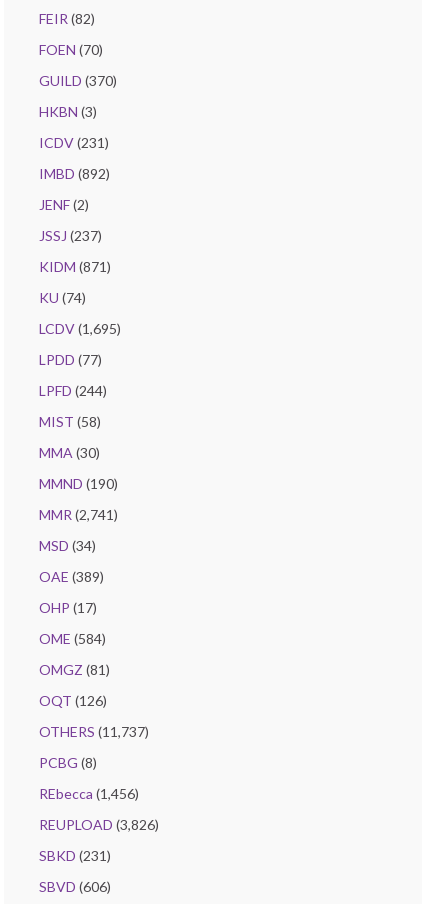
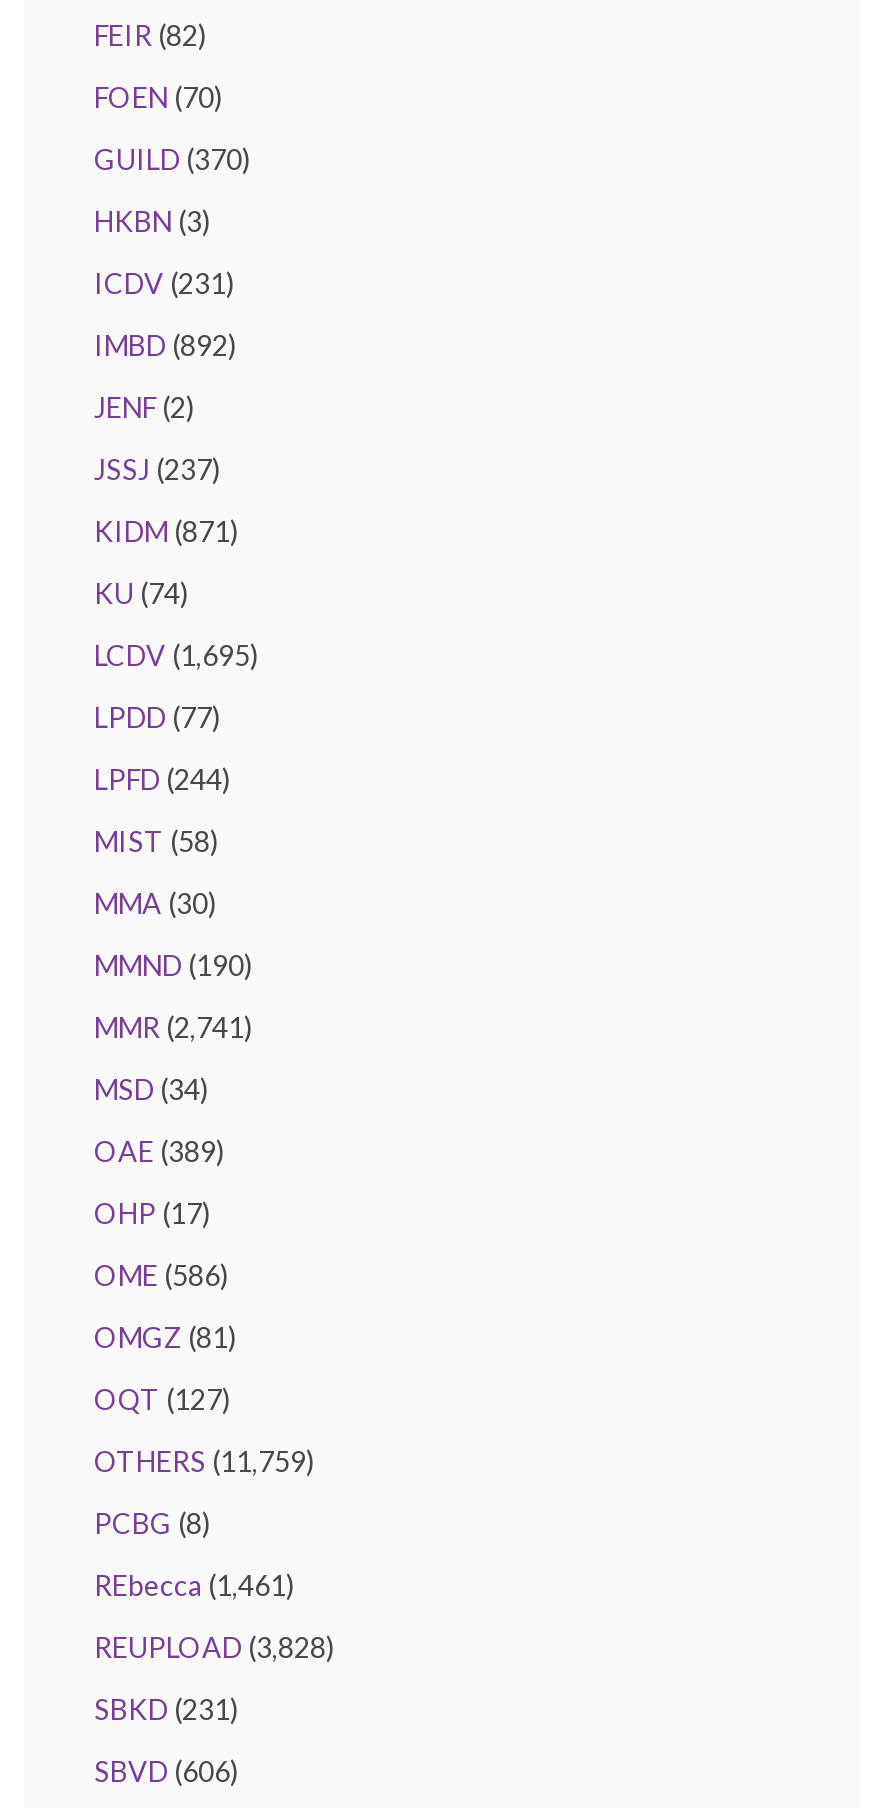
[39,630,106,647] OME (584) -> [94,1259,228,1293] OME (586)
[39,692,107,709] OQT (126) -> [94,1383,230,1417] OQT (127)
[39,723,149,740] OTHERS (11,737) -> [94,1445,314,1479] OTHERS (11,759)
[39,785,139,802] REbecca (1,456) -> [94,1569,294,1603] REbecca (1,461)
[39,816,159,833] REUPLOAD (3,826) -> [94,1631,334,1665] REUPLOAD (3,828)

